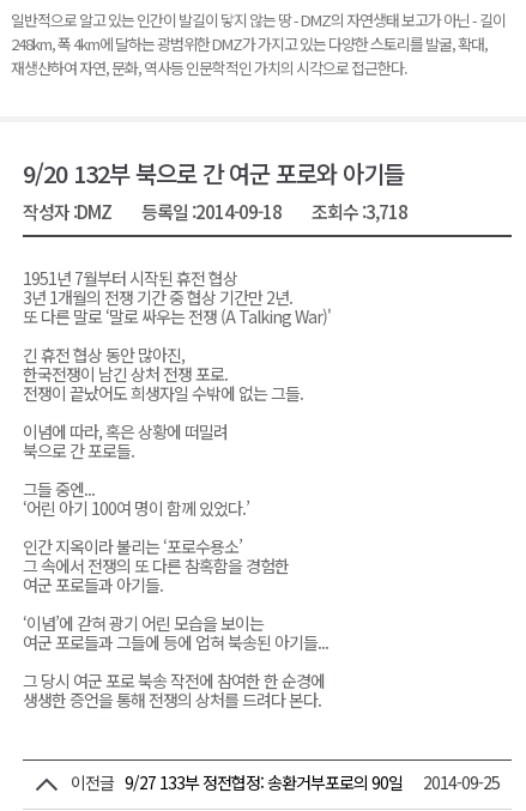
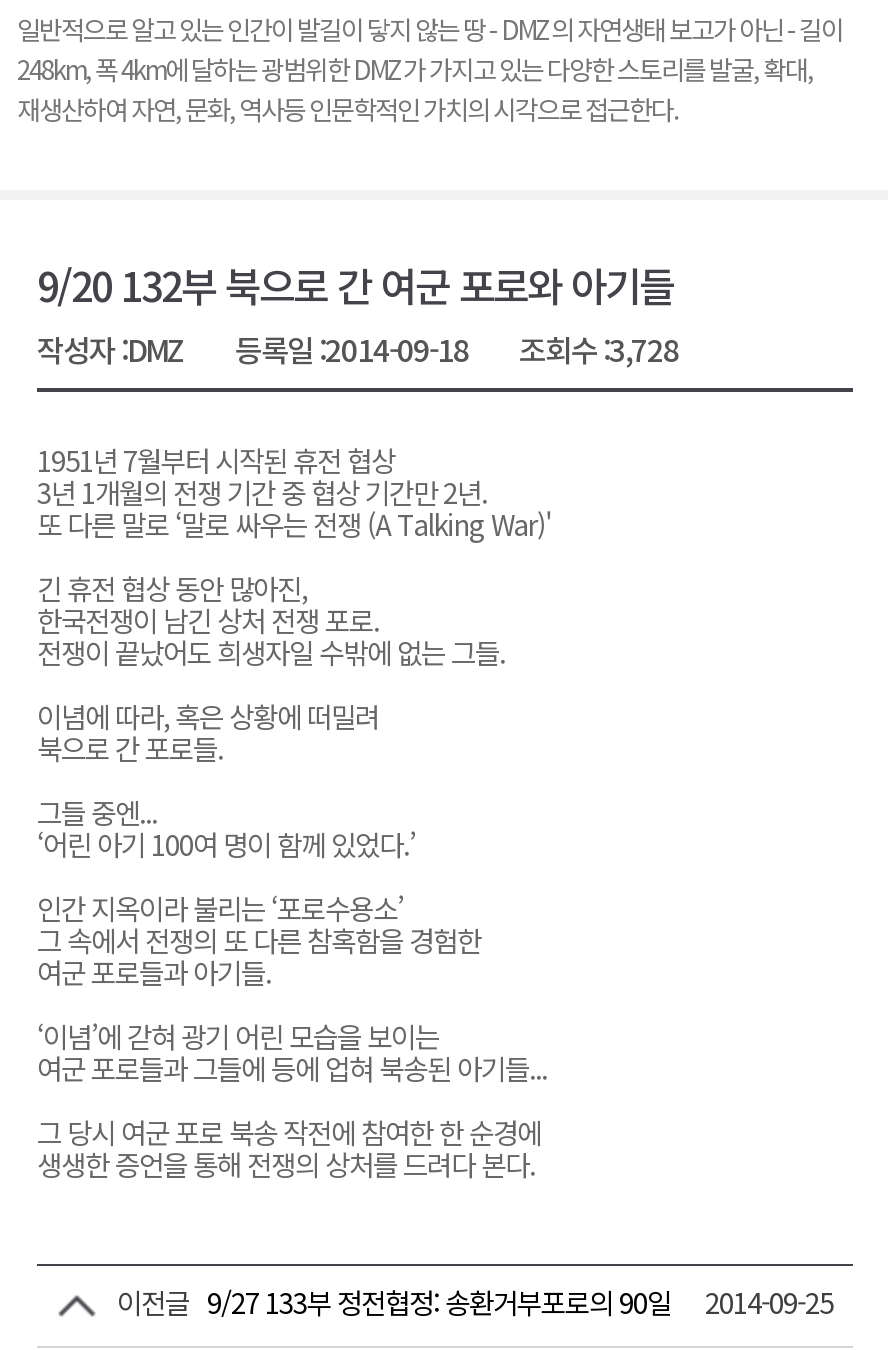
[23,198,407,224] 작성자 : DMZ 등록일 : 2014-09-18 조회수 : 3,718 -> [37,327,679,369] 작성자 : DMZ 등록일 : 2014-09-18 조회수 : 3,728

